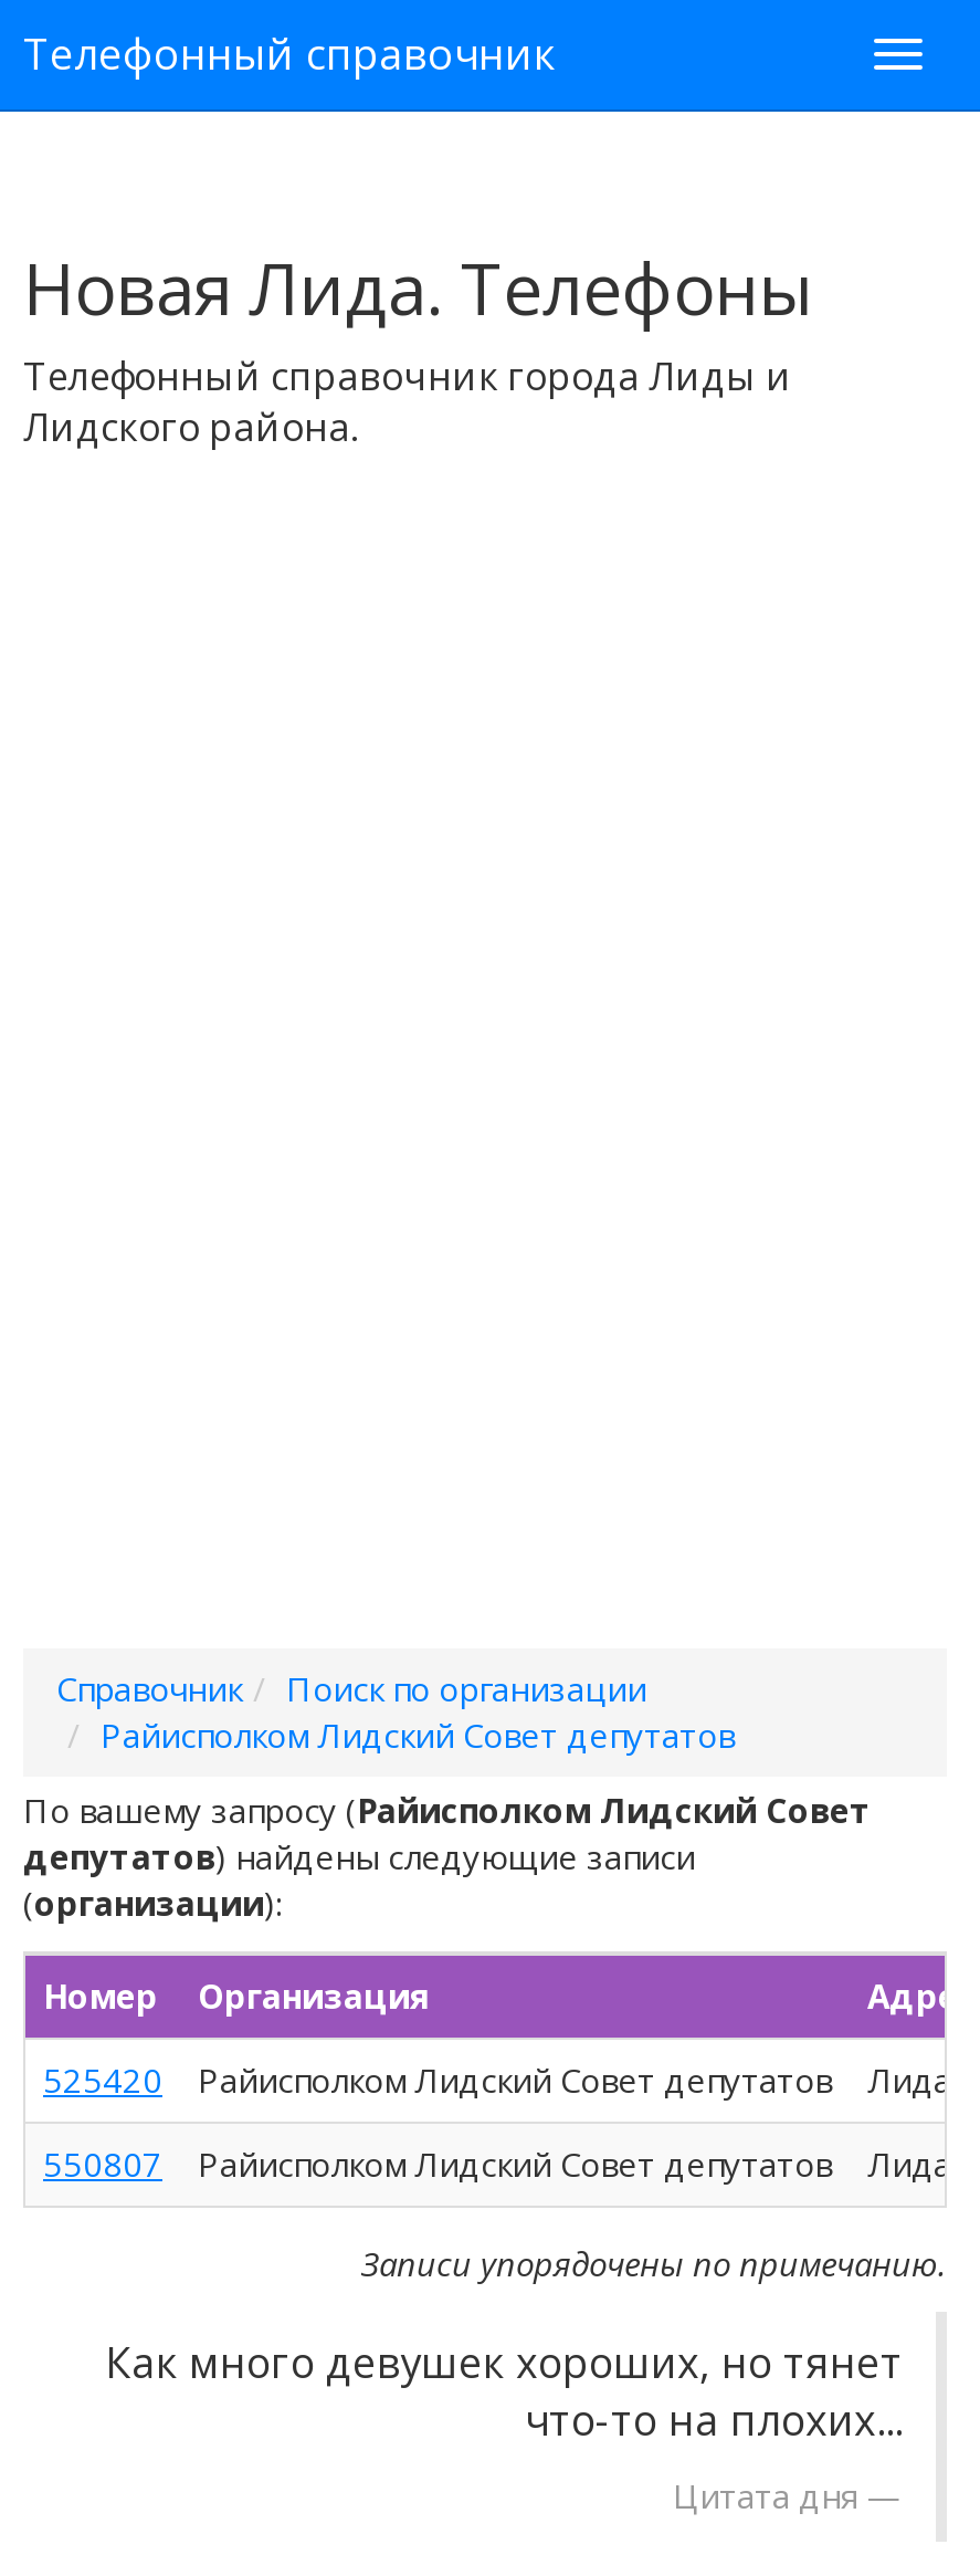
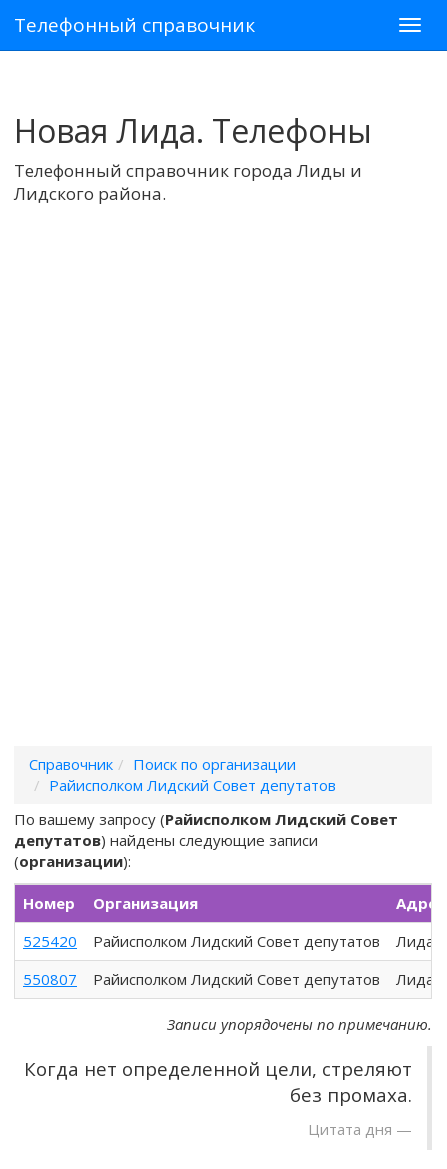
[105,2334,903,2447] Как много девушек хороших, но тянет | что-то на плохих... -> [24,1056,412,1107] Когда нет определенной цели, стреляют | без промаха.

